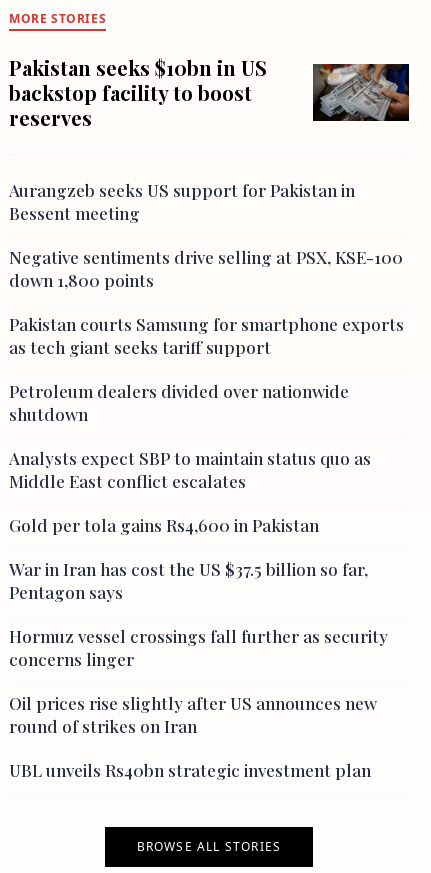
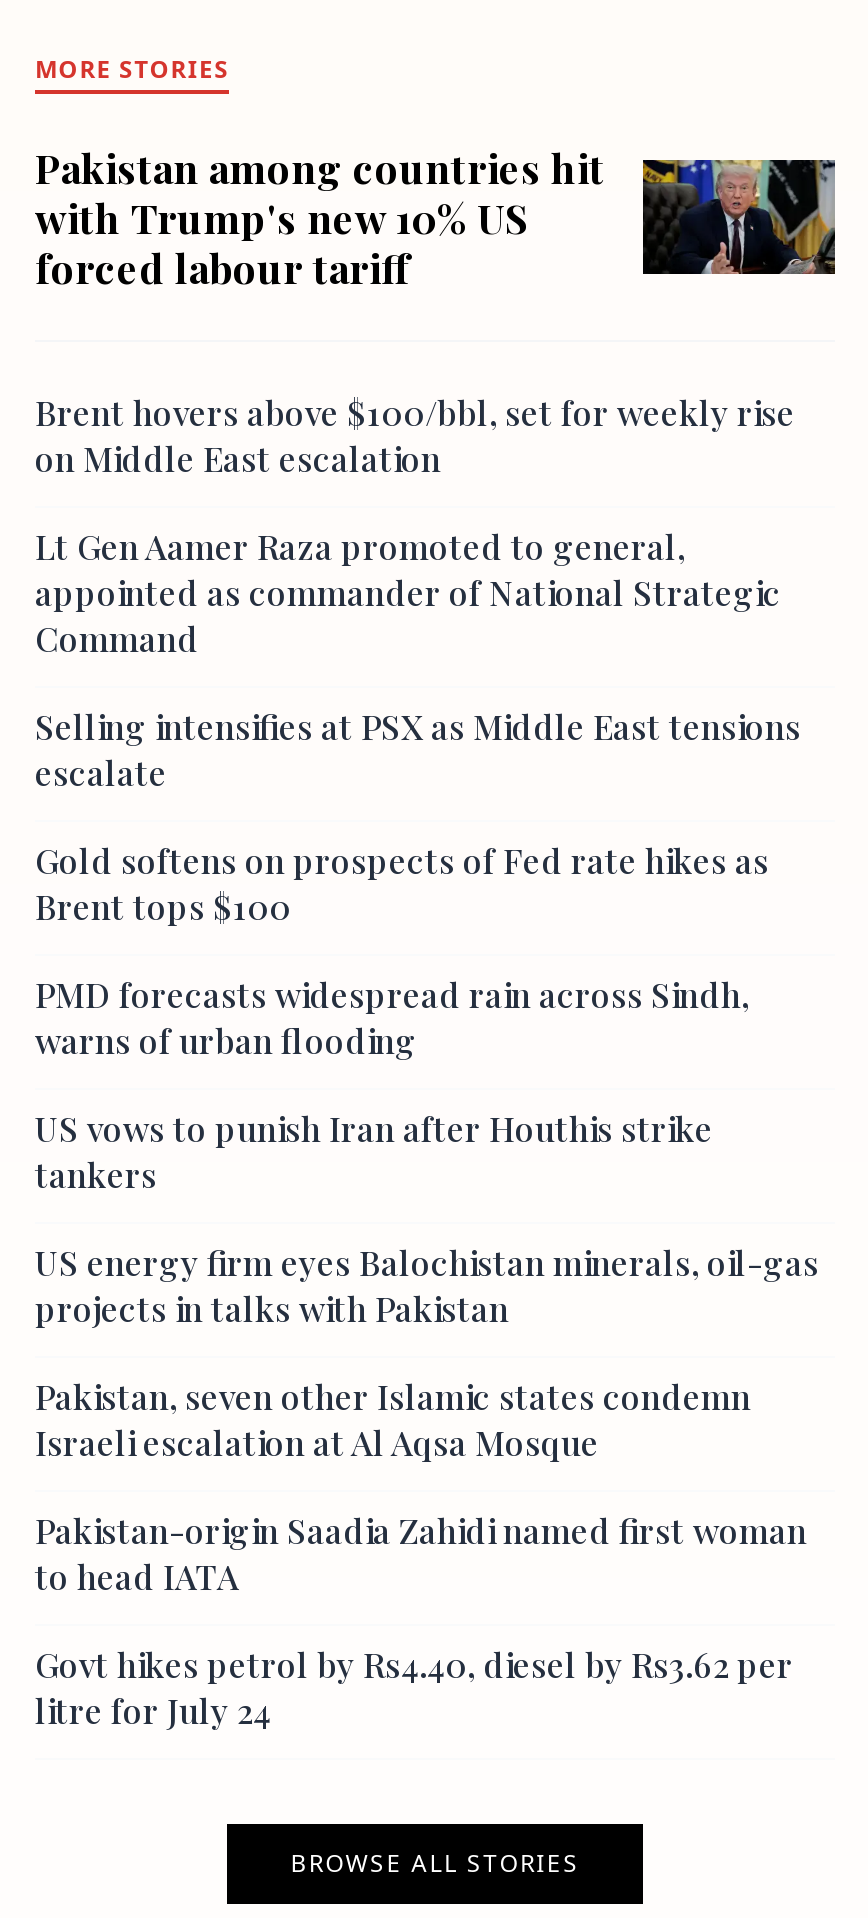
[9,54,267,131] Pakistan seeks $10bn in US | backstop facility to boost | reserves -> [35,140,605,294] Pakistan among countries hit | with Trump's new 10% US | forced labour tariff
[313,63,410,111] [image] -> [643,158,837,276] [image]
[9,179,355,224] Aurangzeb seeks US support for Pakistan in | Bessent meeting -> [35,390,795,480] Brent hovers above $100/bbl, set for weekly rise | on Middle East escalation
[9,246,403,291] Negative sentiments drive selling at PSX, KSE-100 | down 1,800 points -> [35,524,781,660] Lt Gen Aamer Raza promoted to general, | appointed as commander of National Strategic | Command
[9,313,404,358] Pakistan courts Samsung for smartphone exports | as tech giant seeks tariff support -> [35,704,801,794] Selling intensifies at PSX as Middle East tensions | escalate
[9,380,349,425] Petroleum dealers divided over nationwide | shutdown -> [35,838,769,928] Gold softens on prospects of Fed rate hikes as | Brent tops $100
[9,447,371,492] Analysts expect SBP to maintain status quo as | Middle East conflict escalates -> [35,972,749,1062] PMD forecasts widespread rain across Sindh, | warns of urban flooding
[9,514,319,536] Gold per tola gains Rs4,600 in Pakistan -> [35,1106,713,1196] US vows to punish Iran after Houthis strike | tankers
[9,558,368,603] War in Iran has cost the US $37.5 billion so far, | Pentagon says -> [35,1240,819,1330] US energy firm eyes Balochistan minerals, oil-gas | projects in talks with Pakistan
[9,625,388,670] Hormuz vessel crossings fall further as security | concerns linger -> [35,1374,751,1464] Pakistan, seven other Islamic states condemn | Israeli escalation at Al Aqsa Mosque
[9,692,377,737] Oil prices rise slightly after US announces new | round of strikes on Iran -> [35,1508,807,1598] Pakistan-origin Saadia Zahidi named first woman | to head IATA
[9,759,371,781] UBL unveils Rs40bn strategic investment plan -> [35,1642,793,1732] Govt hikes petrol by Rs4.40, diesel by Rs3.62 per | litre for July 24

